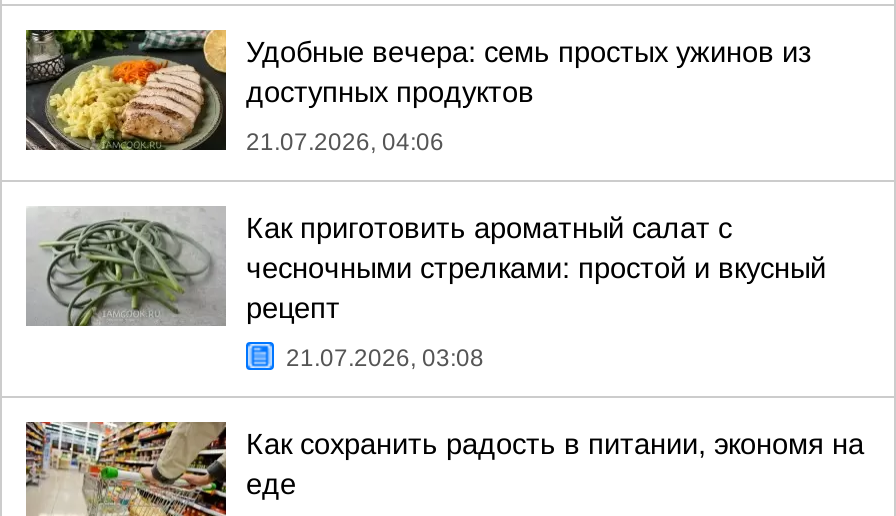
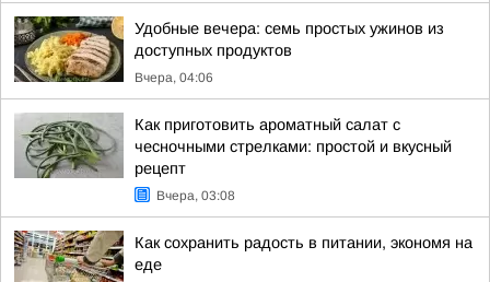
[246,128,444,156] 21.07.2026, 04:06 -> [135,70,213,85] Вчера, 04:06
[286,344,484,372] 21.07.2026, 03:08 -> [156,188,235,203] Вчера, 03:08

